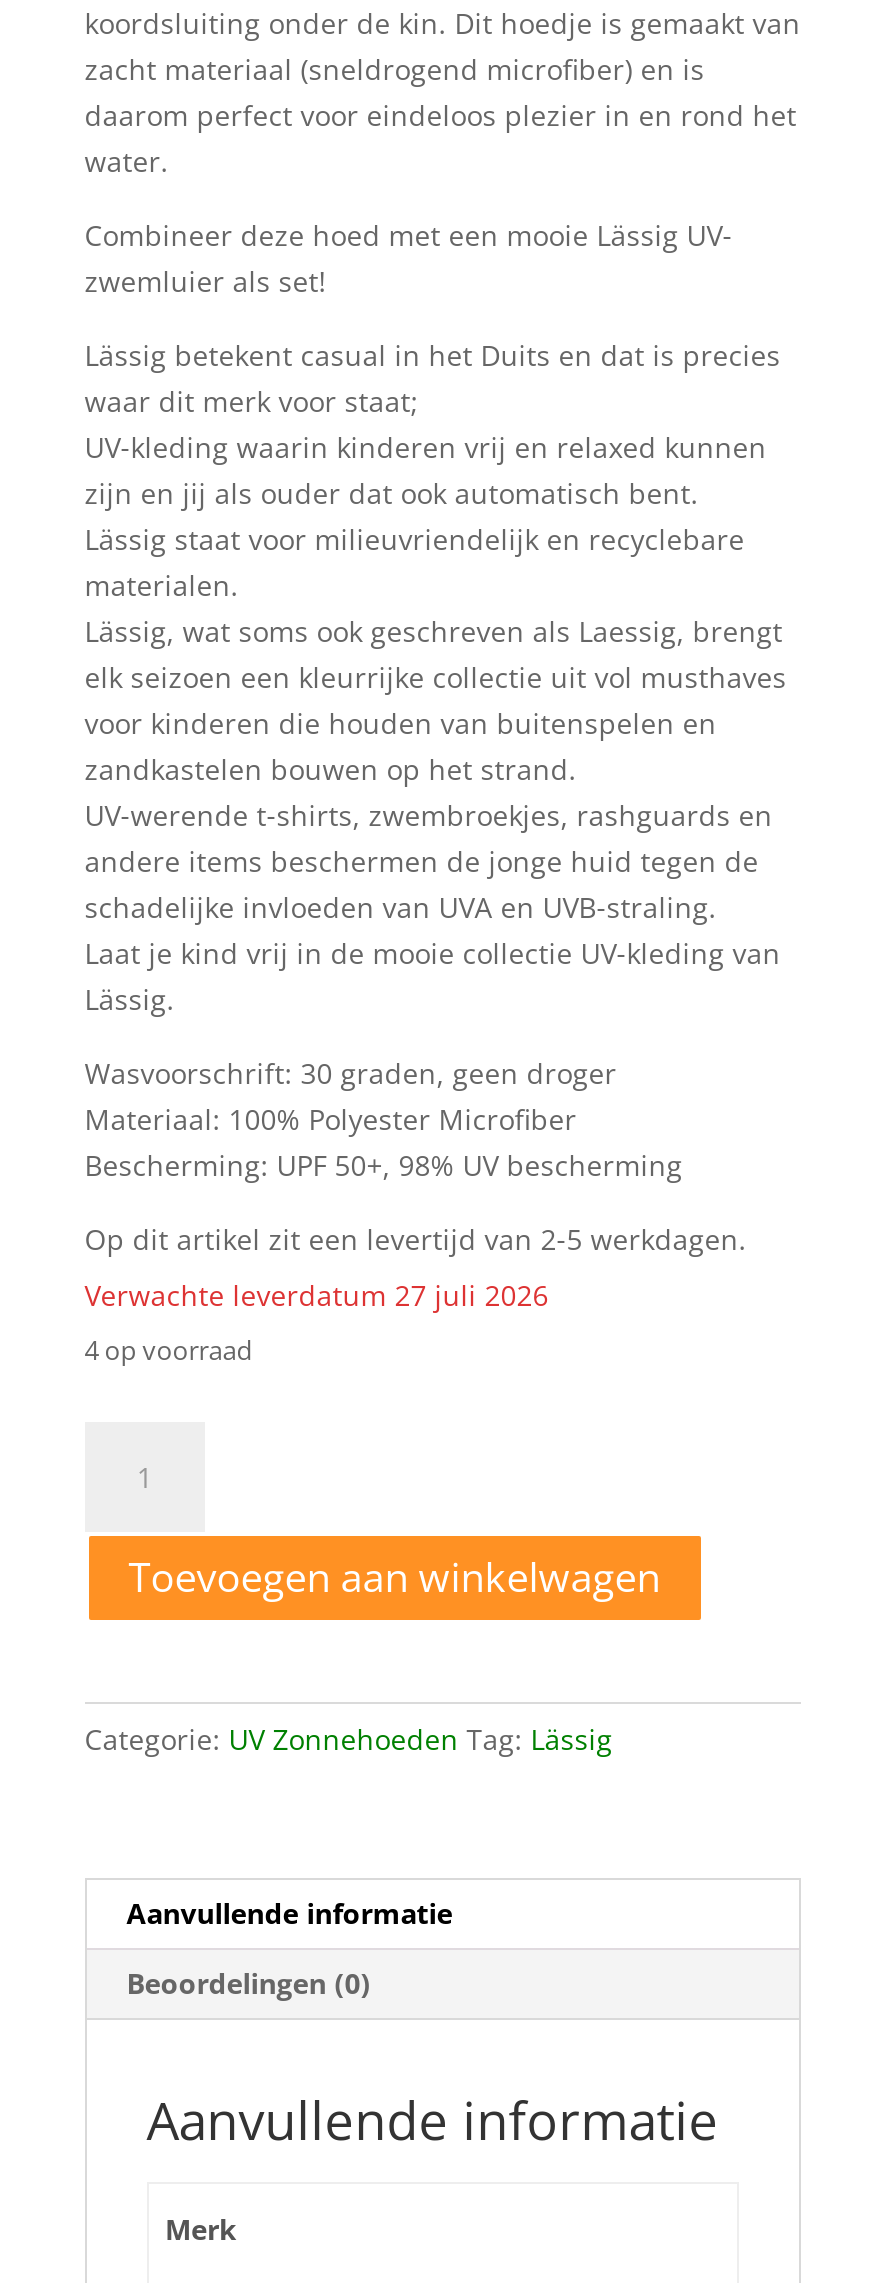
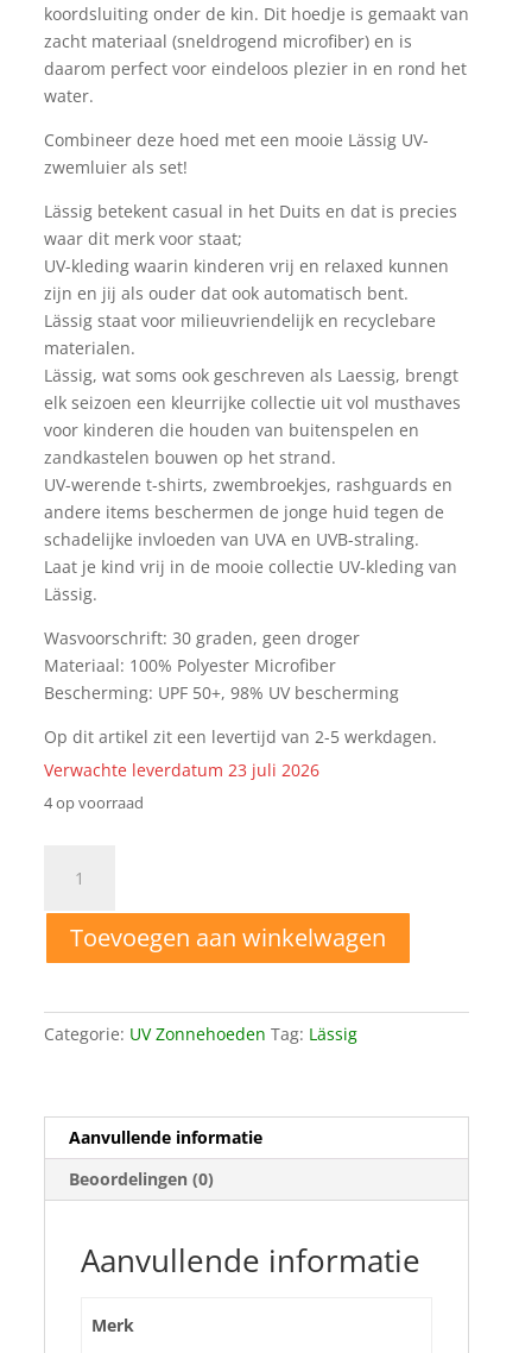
[85,1277,549,1315] Verwachte leverdatum 27 juli 2026 -> [44,759,319,782] Verwachte leverdatum 23 juli 2026

